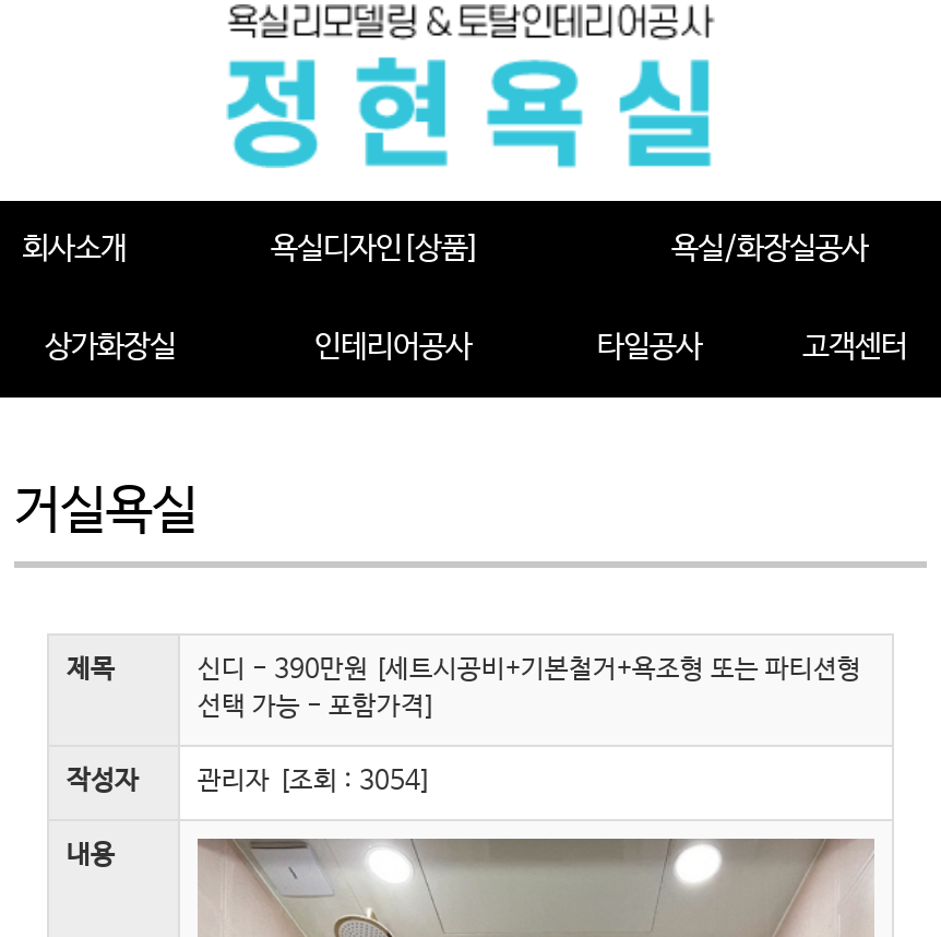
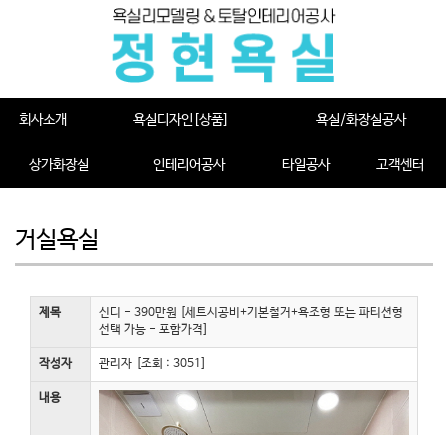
[67,767,431,797] 작성자 관리자 [조회 : 3054] -> [39,357,206,371] 작성자 관리자 [조회 : 3051]

